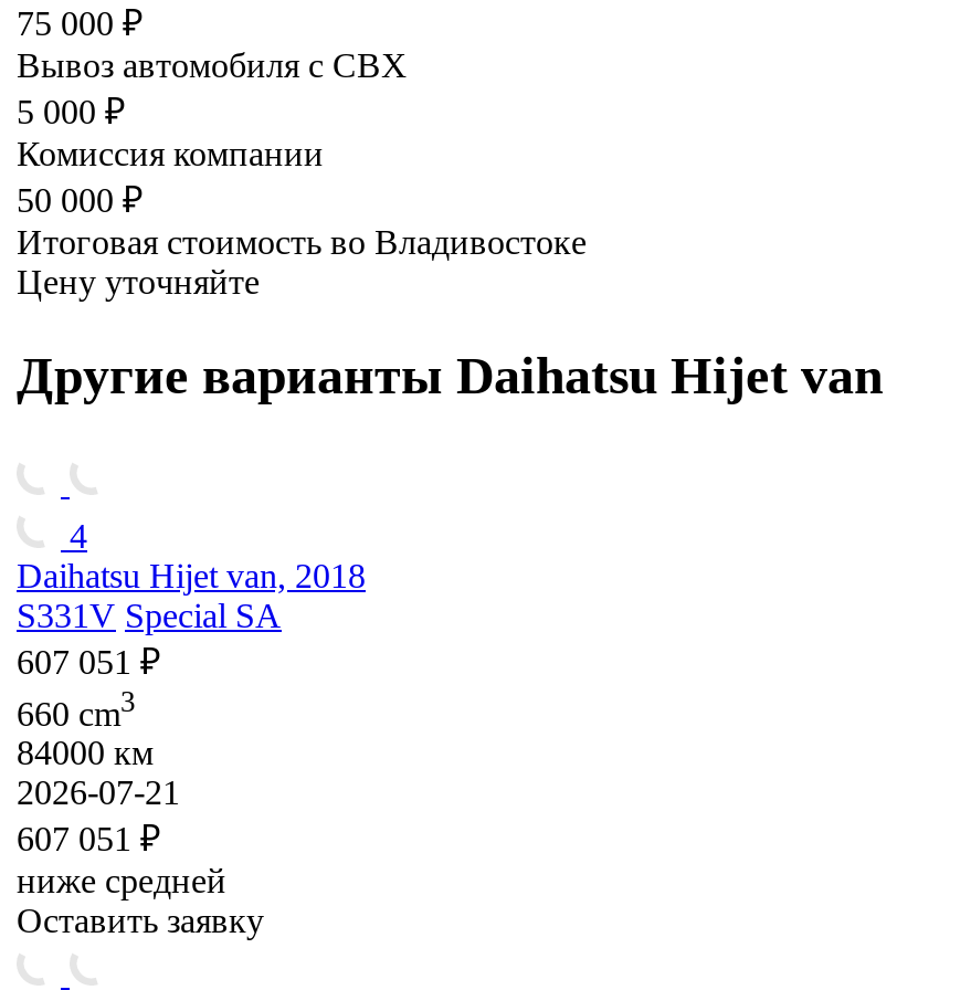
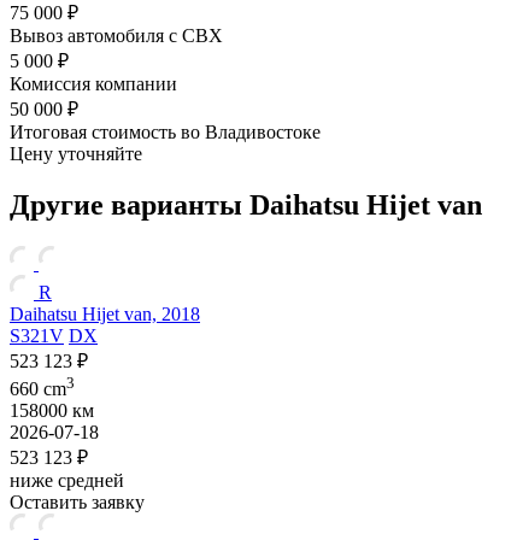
[70,516,87,554] 4 -> [39,282,52,302] R
[17,596,282,680] S331V Special SA | 607 051 ₽ -> [10,325,98,371] S321V DX | 523 123 ₽
[17,733,154,771] 84000 км -> [10,400,94,421] 158000 км
[17,773,180,811] 2026-07-21 -> [10,422,99,442] 2026-07-18
[17,820,160,857] 607 051 ₽ -> [10,447,88,468] 523 123 ₽

